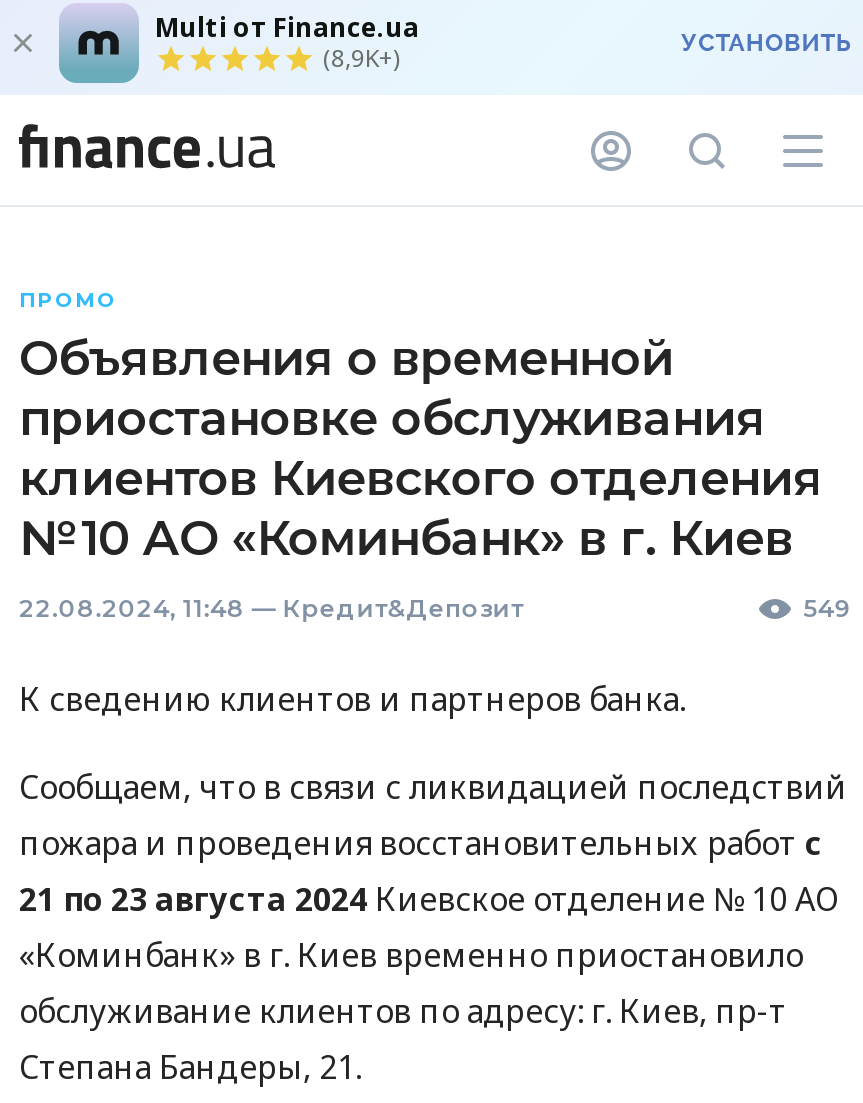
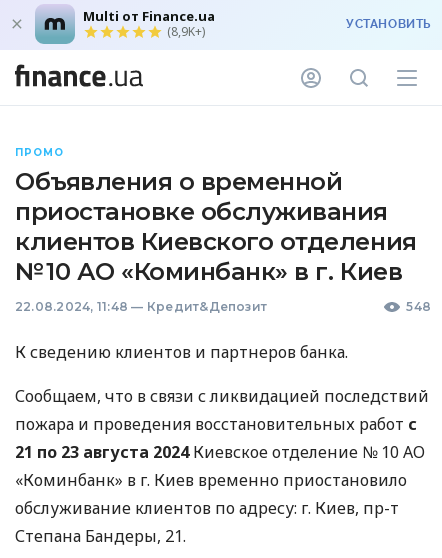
[804,593,851,623] 549 -> [406,299,431,314] 548

